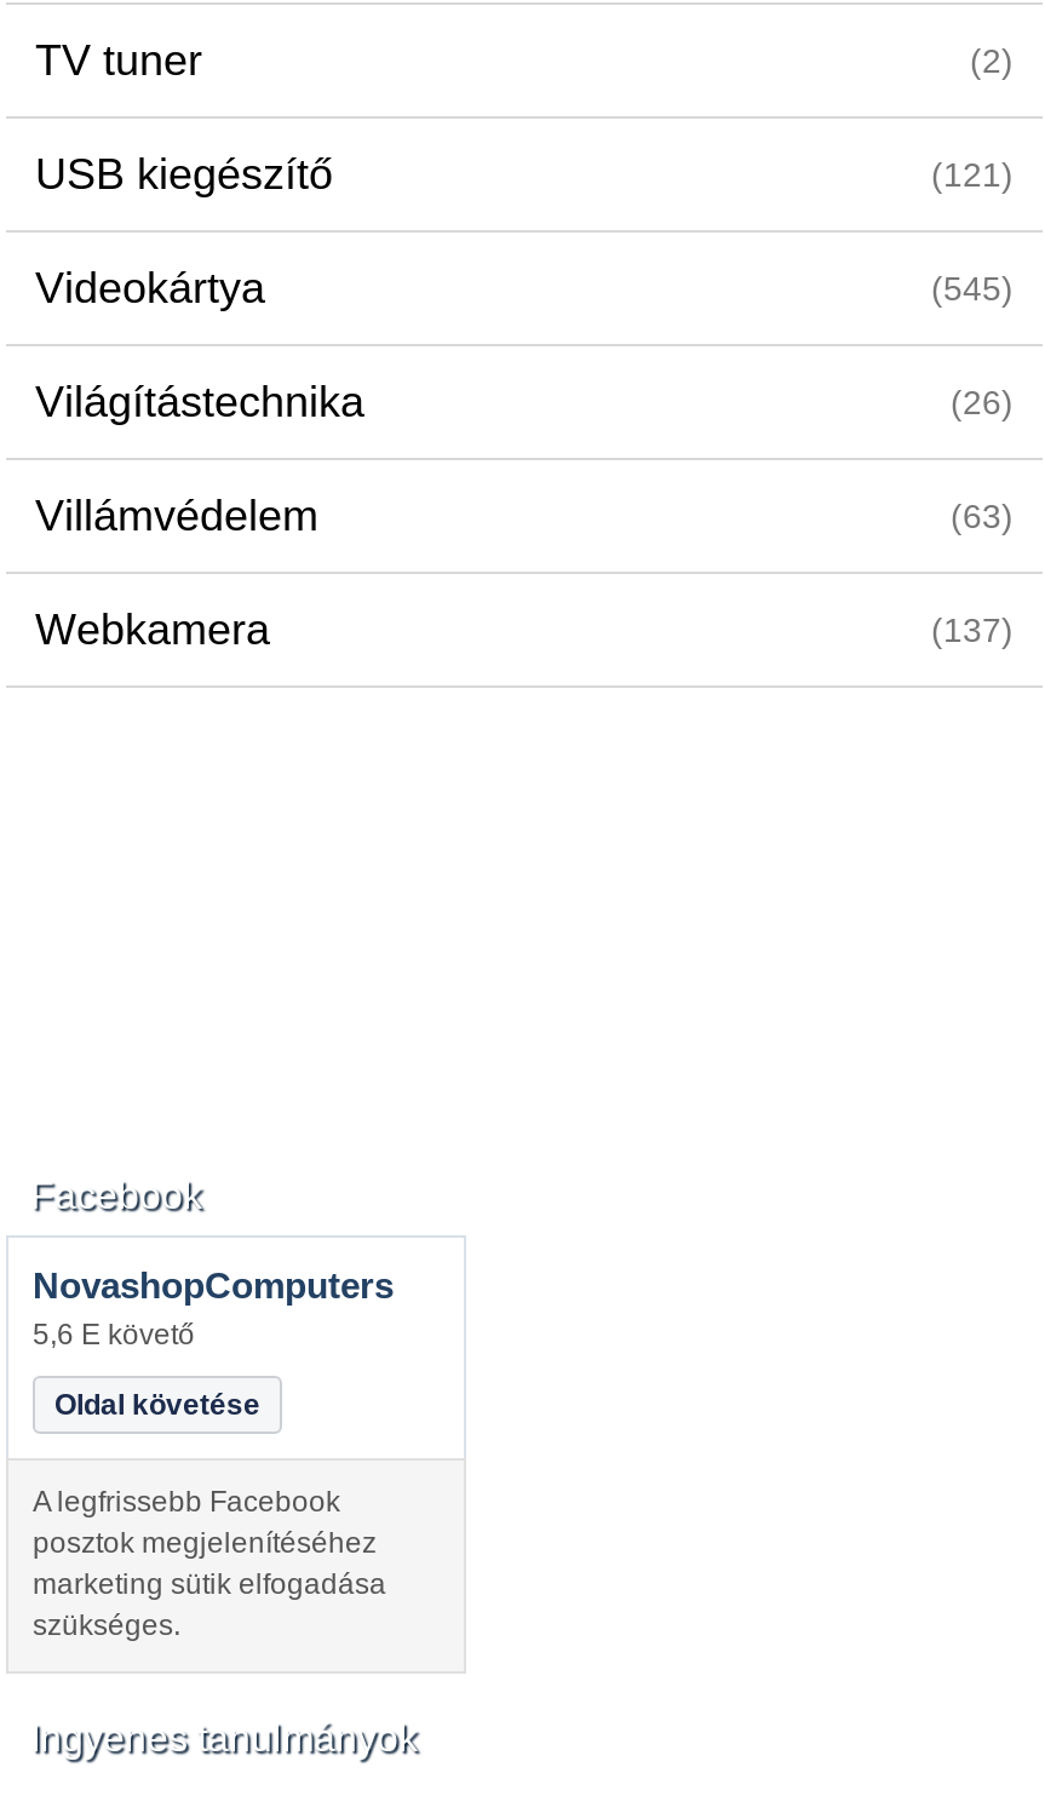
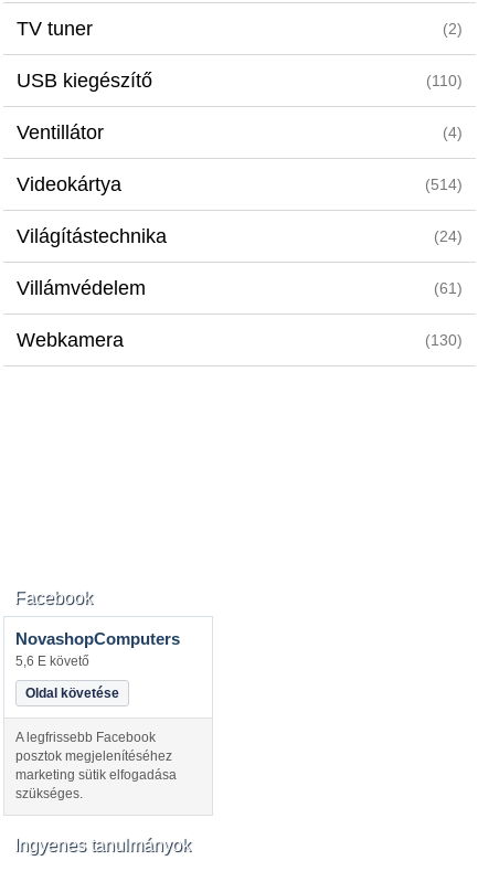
[931,155,1014,194] (121) -> [17,72,463,144] (110) | Ventillátor | (4)
[931,269,1014,308] (545) -> [425,176,463,193] (514)
[951,383,1014,421] (26) -> [434,227,463,245] (24)
[951,497,1014,535] (63) -> [434,279,463,297] (61)
[931,610,1014,649] (137) -> [425,331,463,349] (130)

